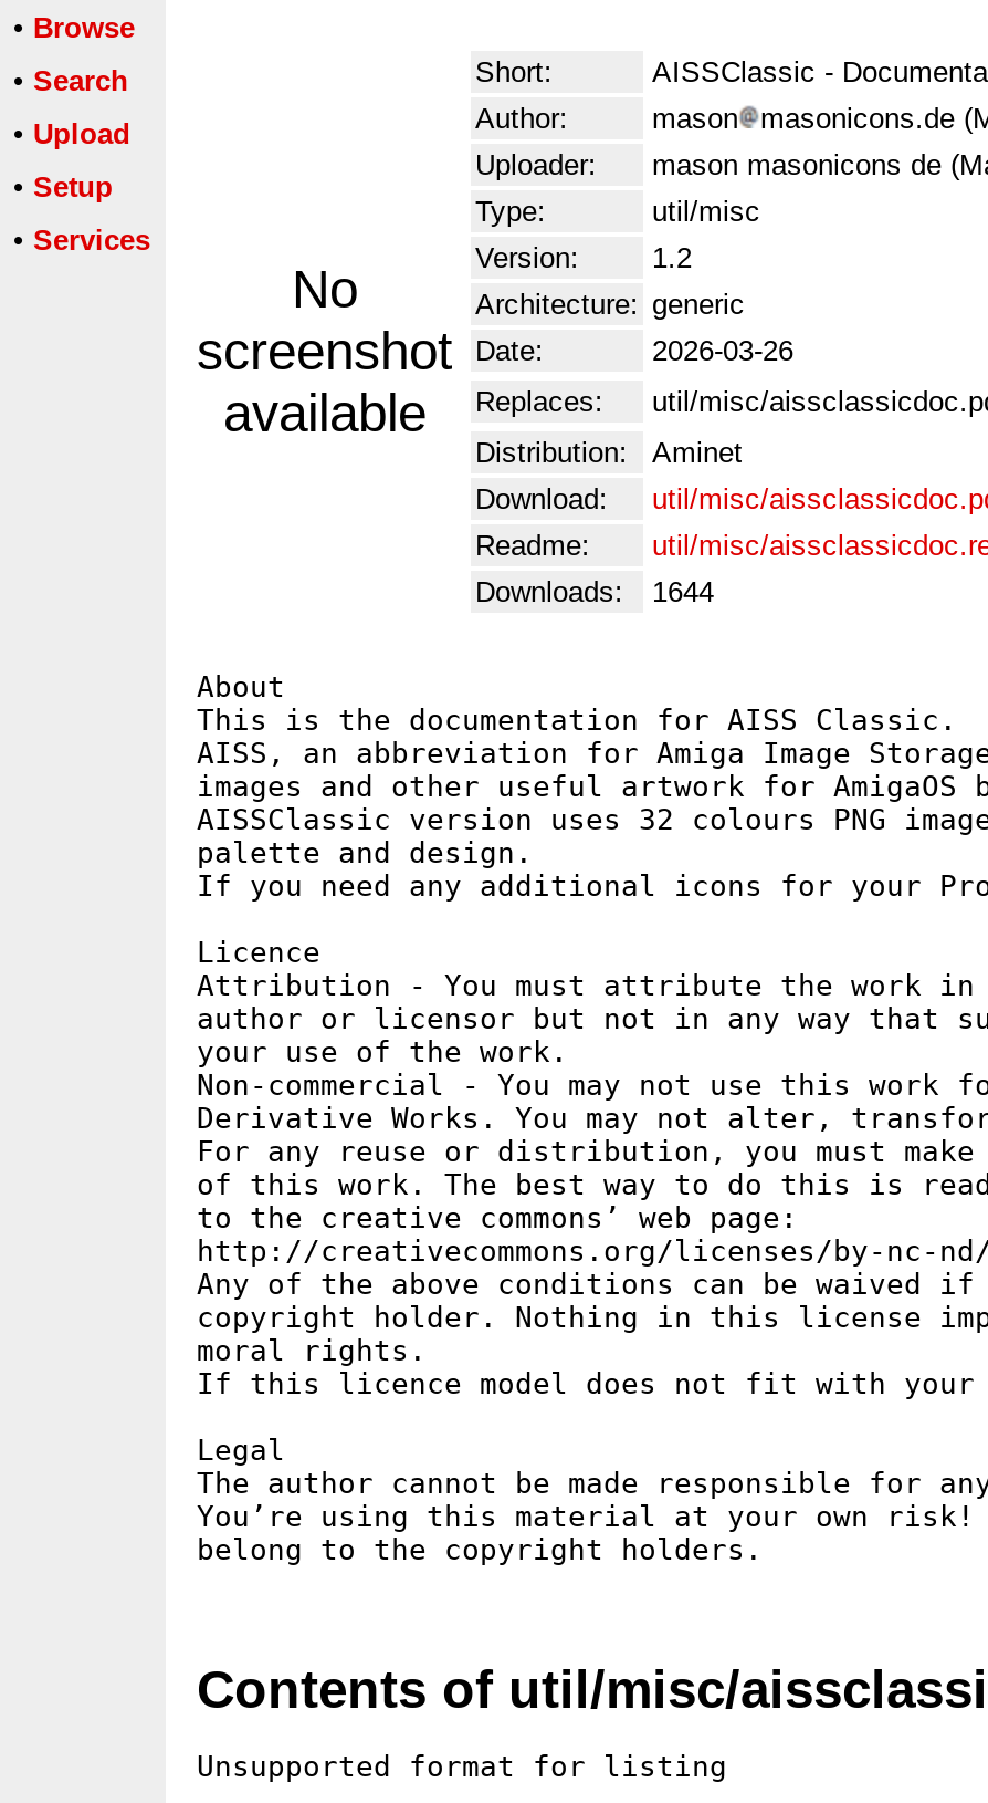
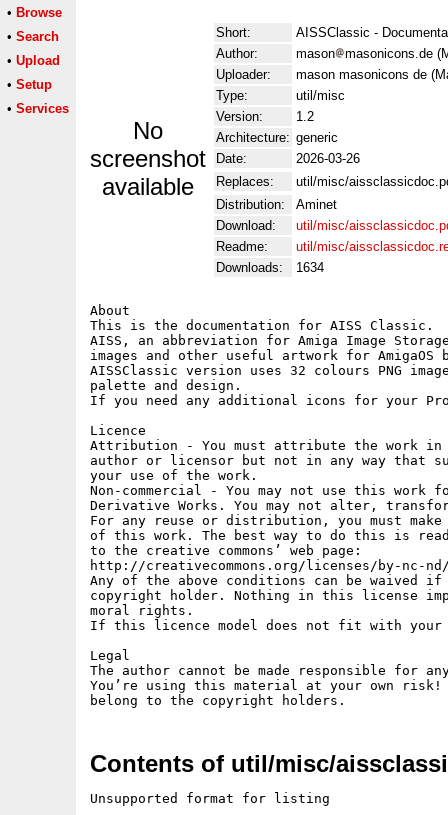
[475,575,714,608] Downloads: 1644 -> [216,260,324,275] Downloads: 1634

